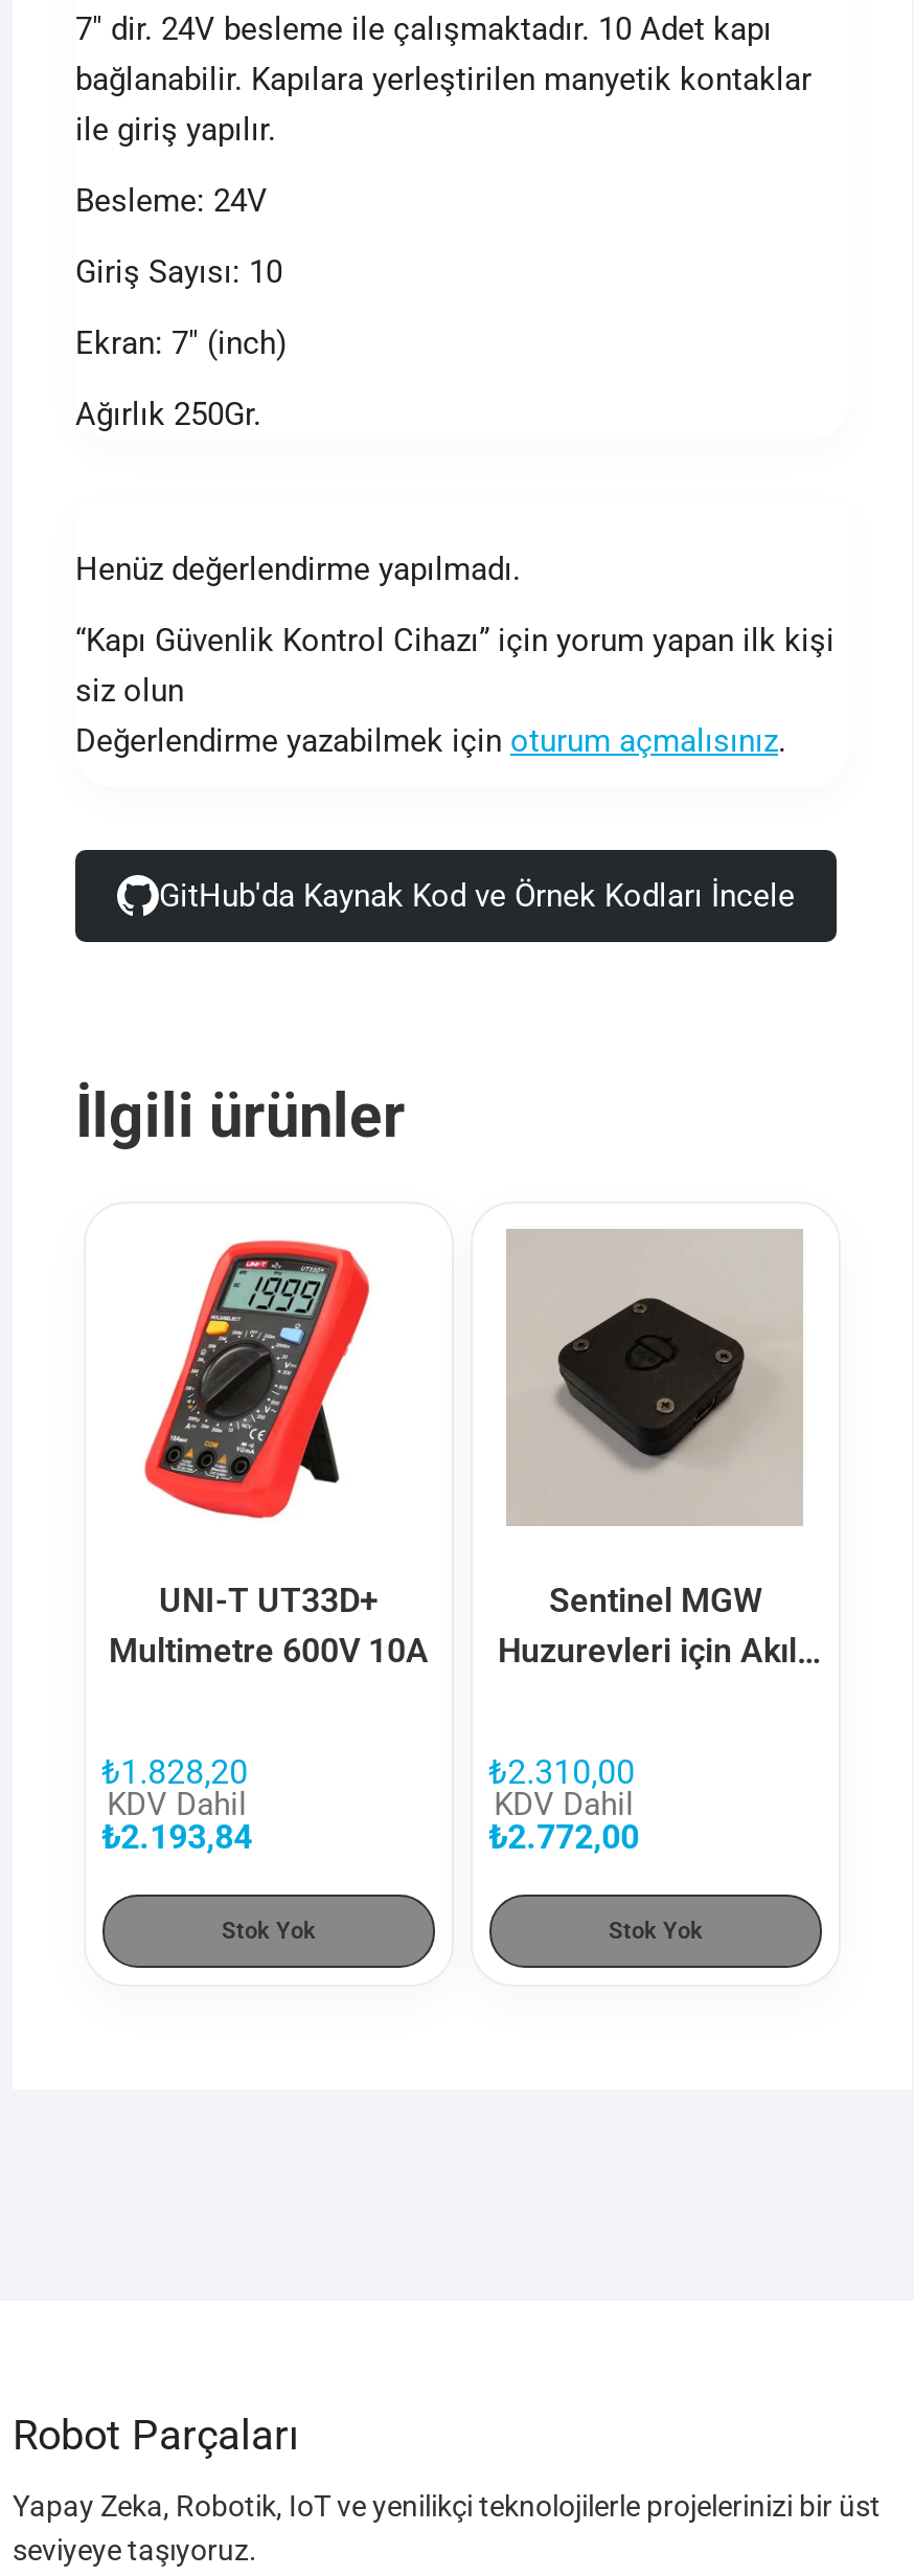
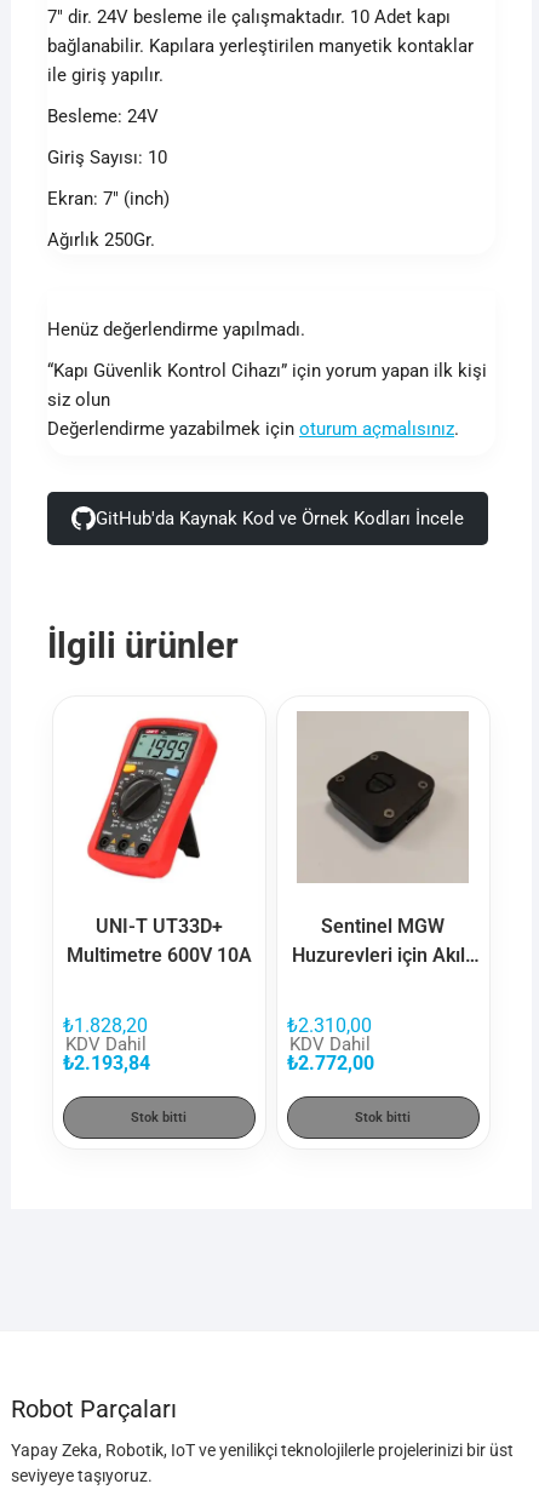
[222,1918,316,1945] Stok Yok -> [131,1110,187,1125] Stok bitti
[609,1918,703,1945] Stok Yok -> [355,1110,411,1125] Stok bitti

